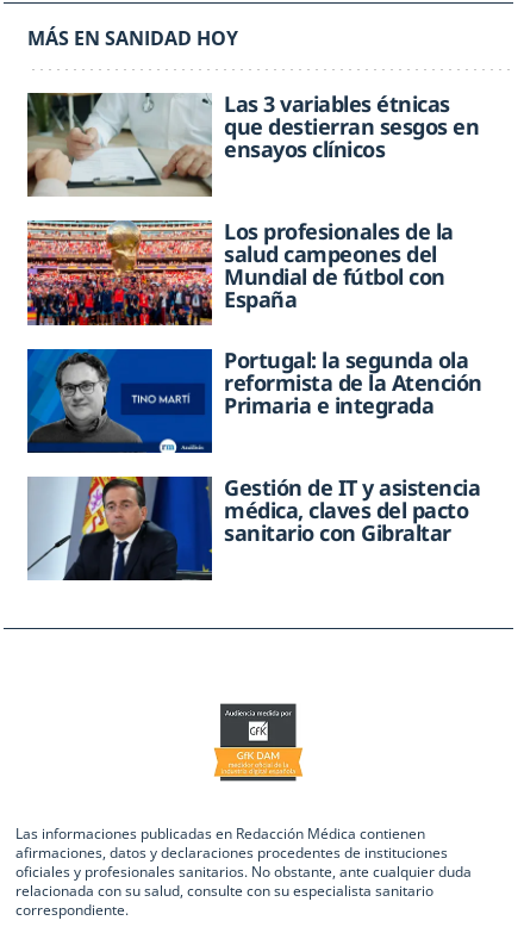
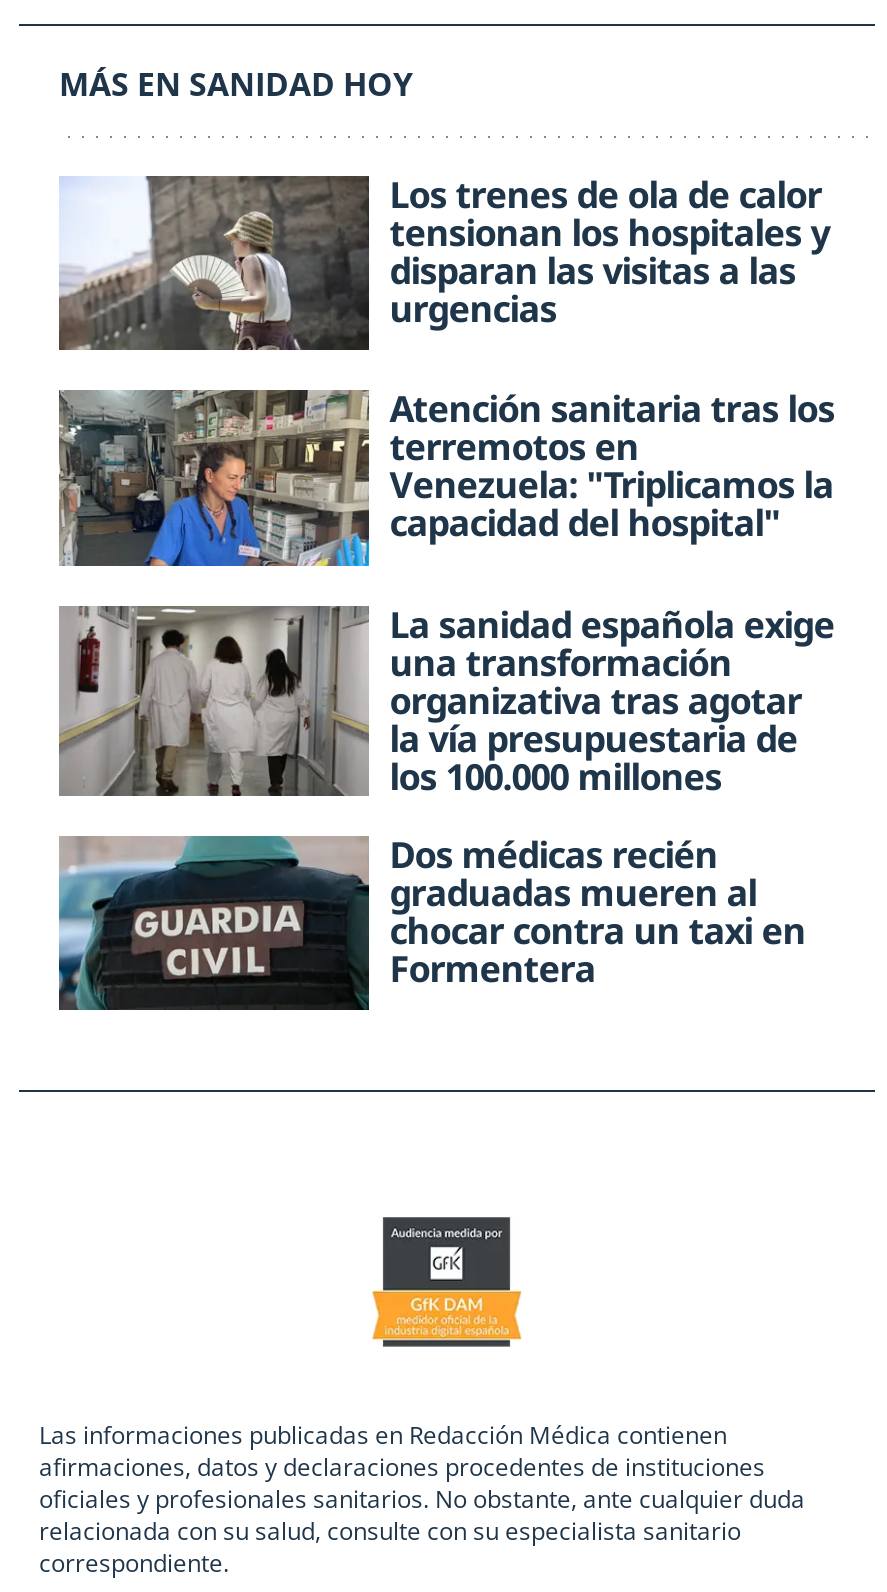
[26,89,479,197] [image] | Las 3 variables étnicas | que destierran sesgos en | ensayos clínicos -> [59,170,829,352] [image] | Los trenes de ola de calor | tensionan los hospitales y | disparan las visitas a las | urgencias
[26,217,453,326] [image] | Los profesionales de la | salud campeones del | Mundial de fútbol con | España -> [59,385,834,568] [image] | Atención sanitaria tras los | terremotos en | Venezuela: "Triplicamos la | capacidad del hospital"
[26,345,482,454] [image] | Portugal: la segunda ola | reformista de la Atención | Primaria e integrada -> [57,599,834,799] [image] | La sanidad española exige | una transformación | organizativa tras agotar | la vía presupuestaria de | los 100.000 millones
[29,473,480,581] [image] | Gestión de IT y asistencia | médica, claves del pacto | sanitario con Gibraltar -> [57,829,805,1012] [image] | Dos médicas recién | graduadas mueren al | chocar contra un taxi en | Formentera

